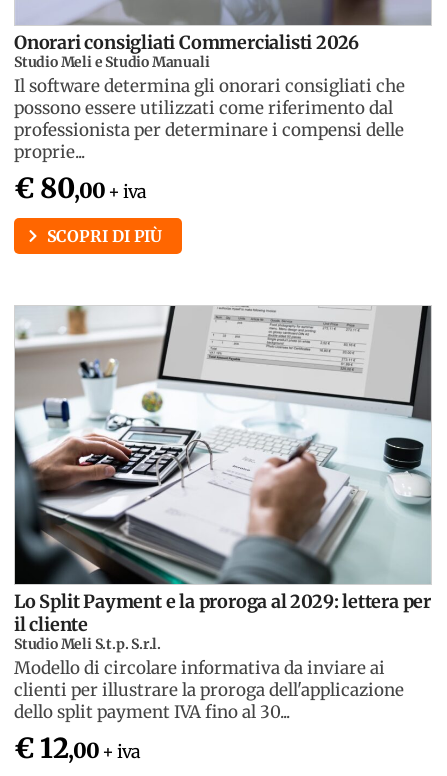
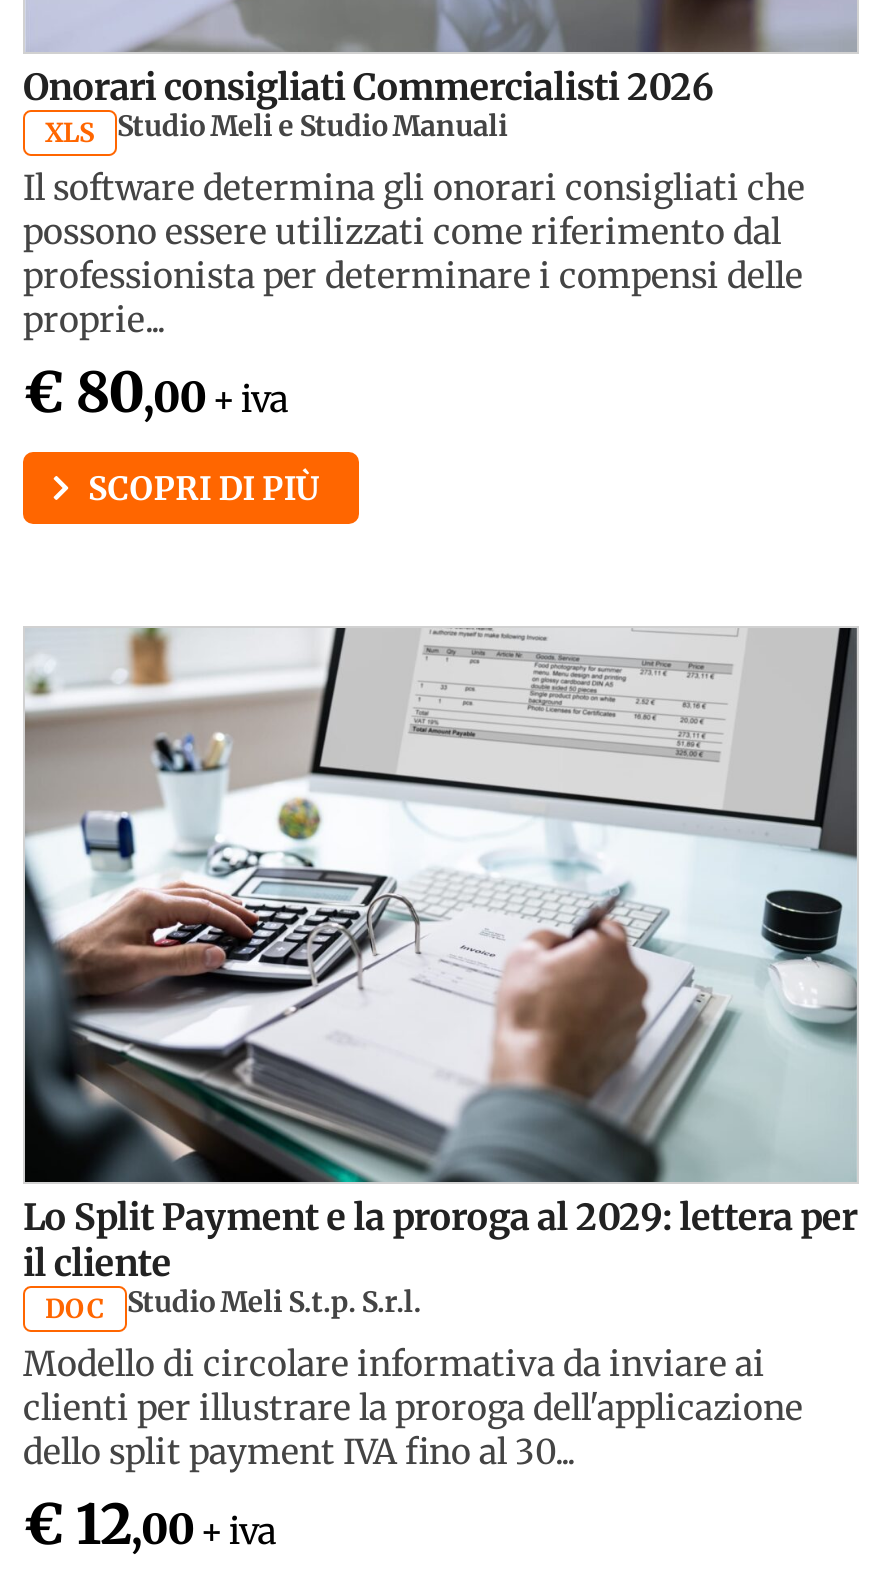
none -> [45,115,95,149] XLS
none -> [45,1292,105,1326] DOC

